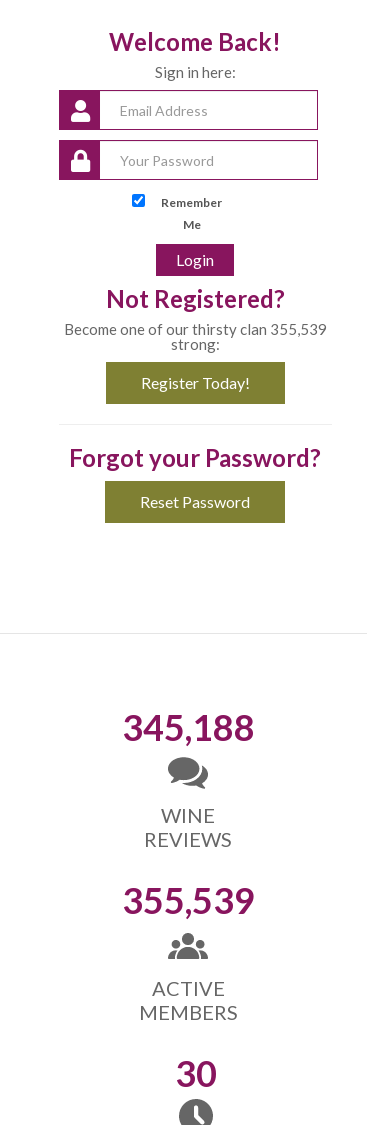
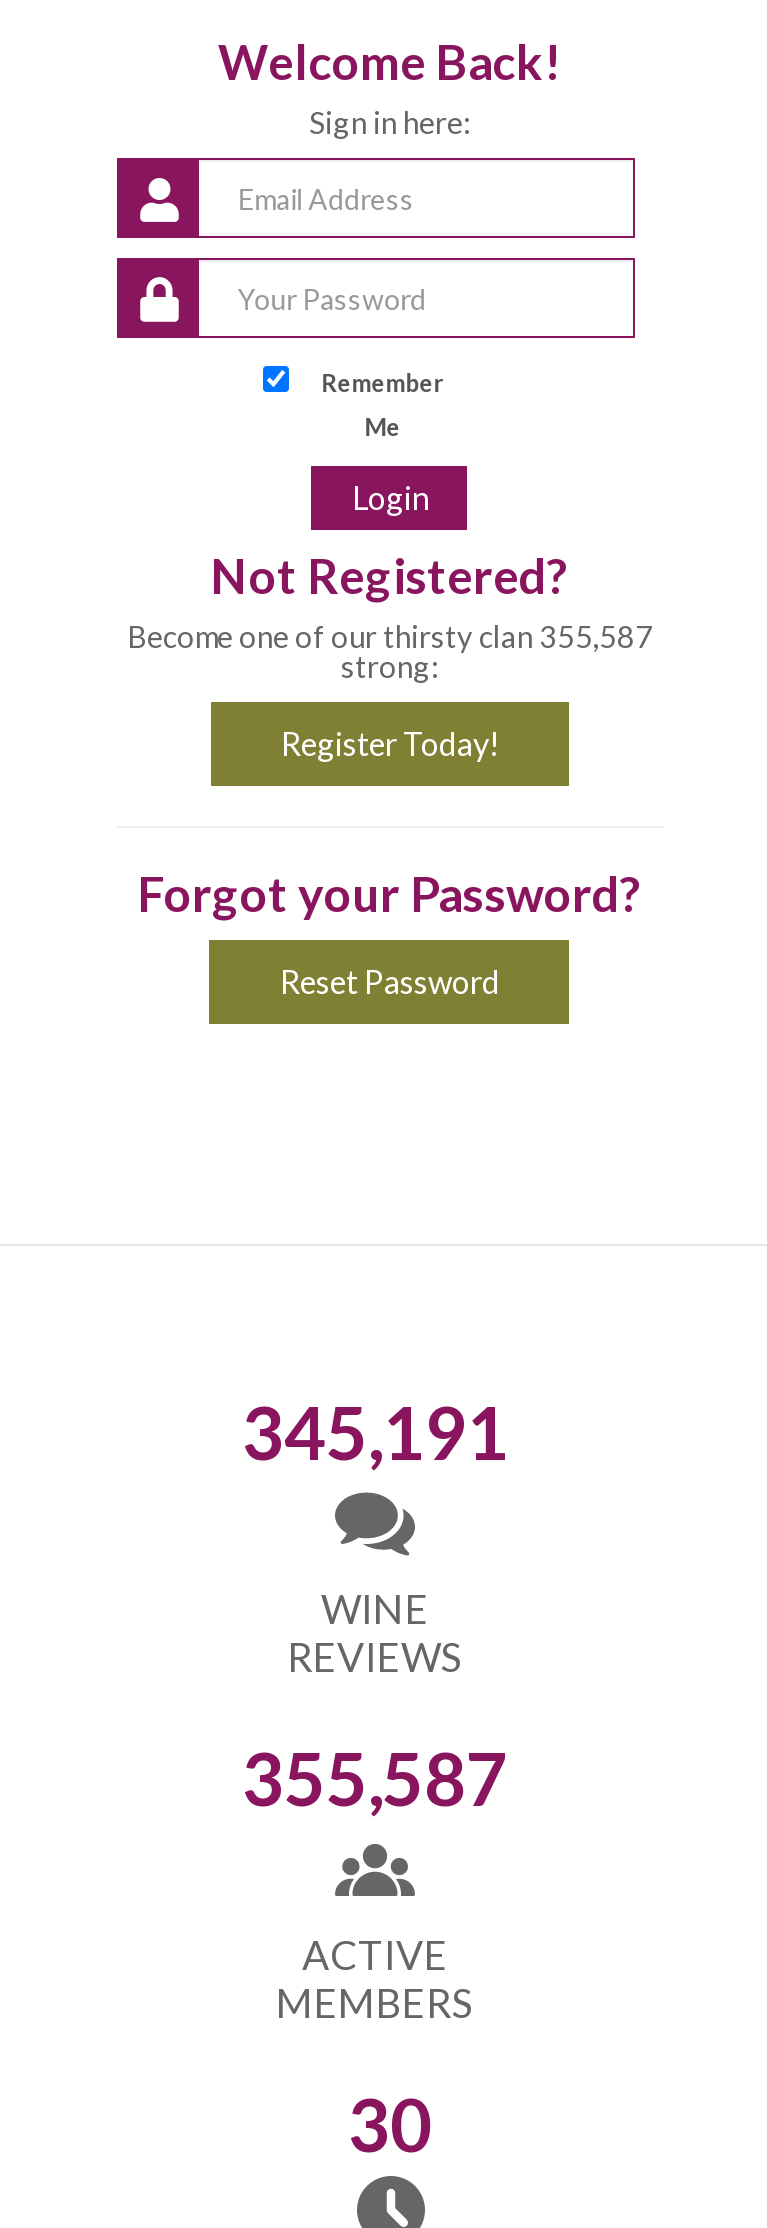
[64,320,327,338] Become one of our thirsty clan 355,539 -> [127,618,653,654] Become one of our thirsty clan 355,587
[121,705,254,749] 345,188 -> [242,1388,508,1476] 345,191
[121,878,254,922] 355,539 -> [242,1734,508,1822] 355,587

